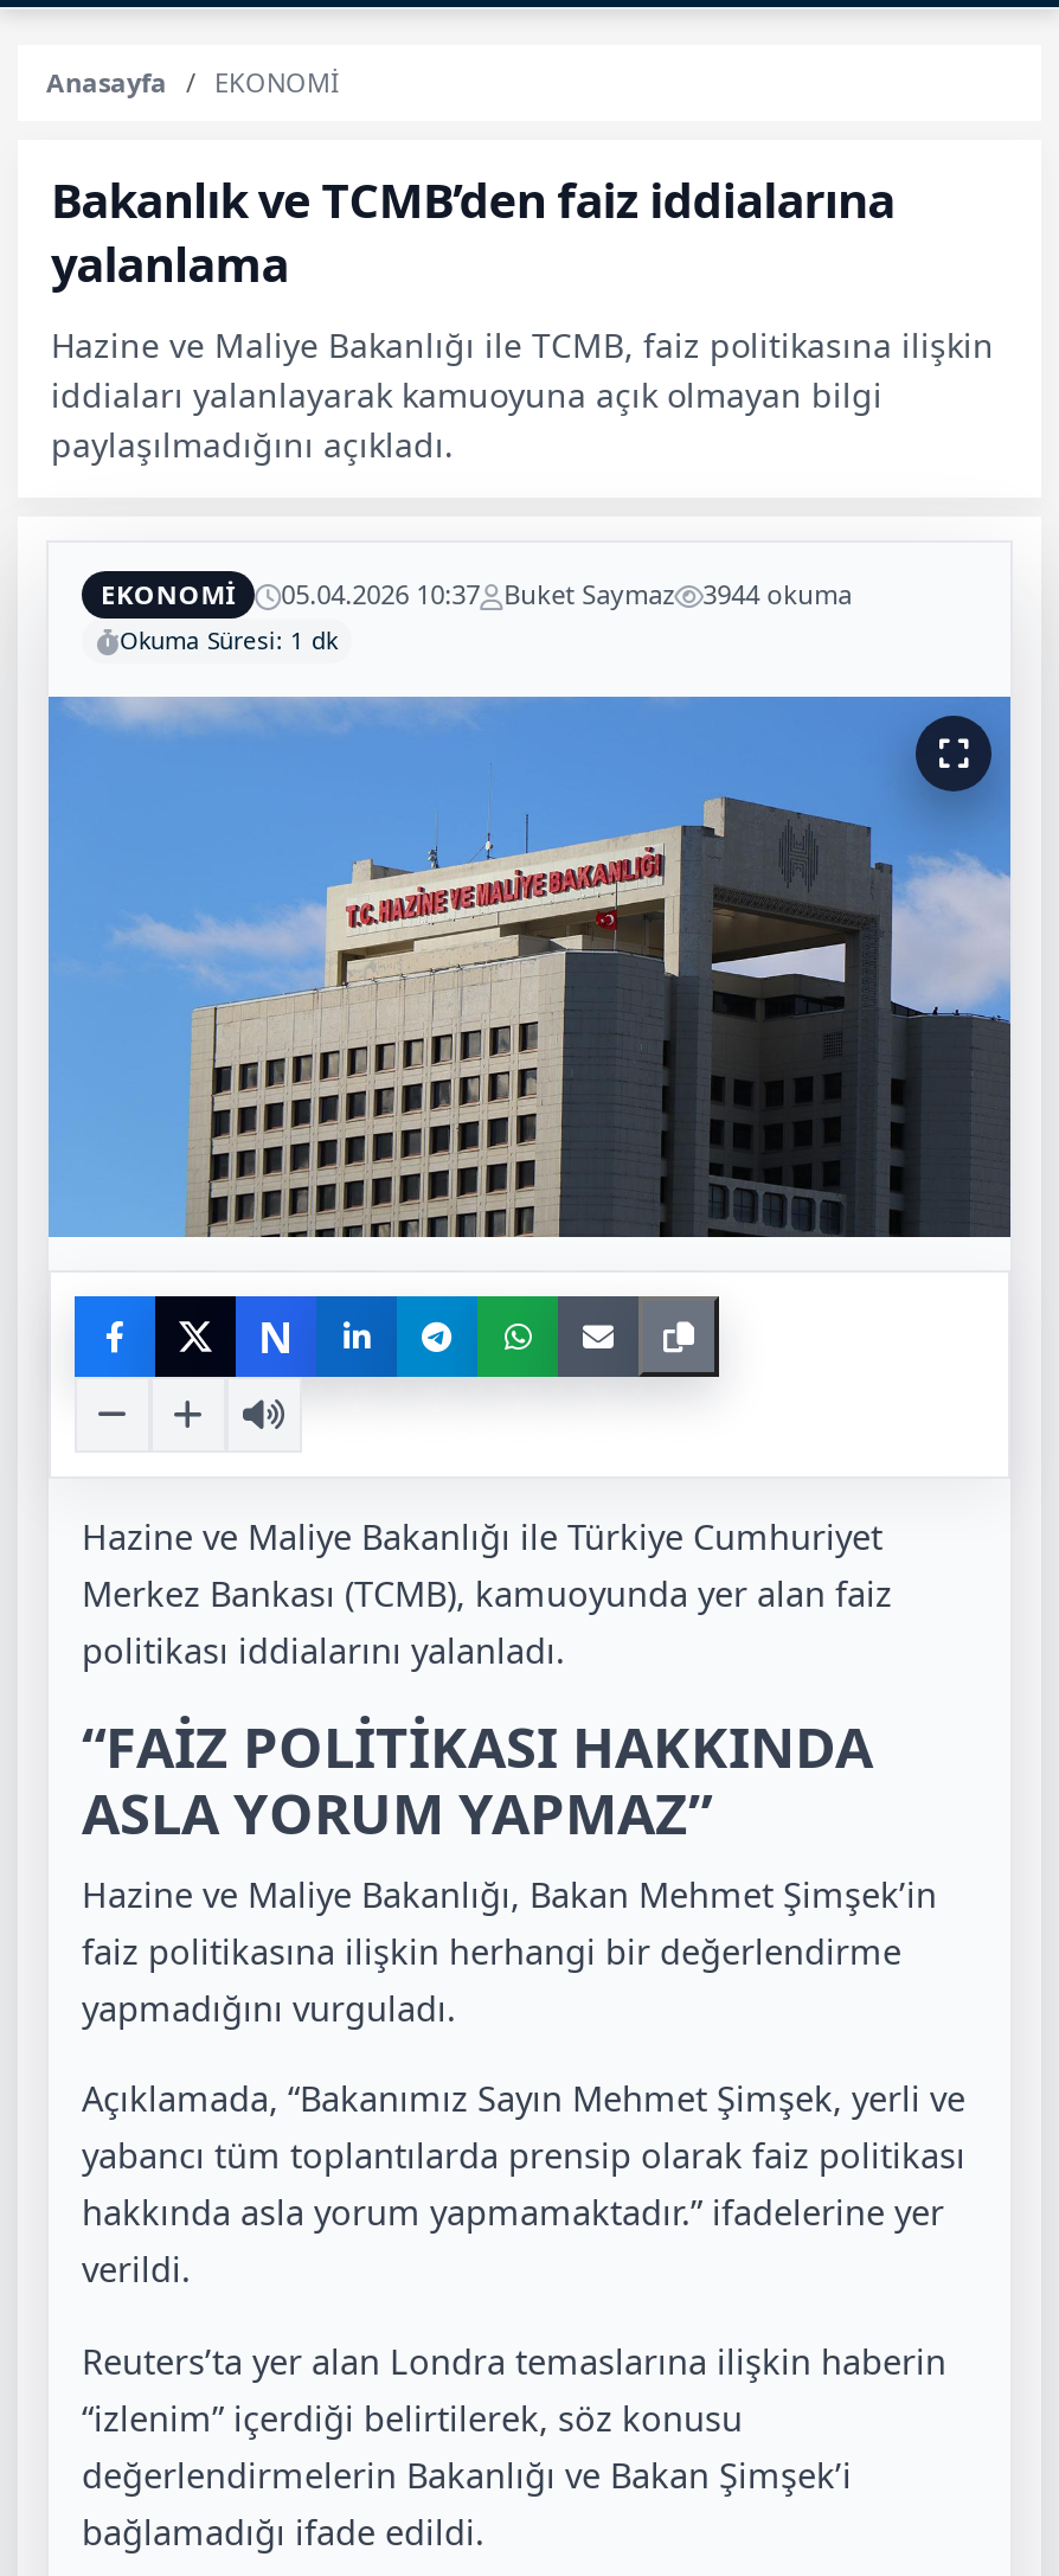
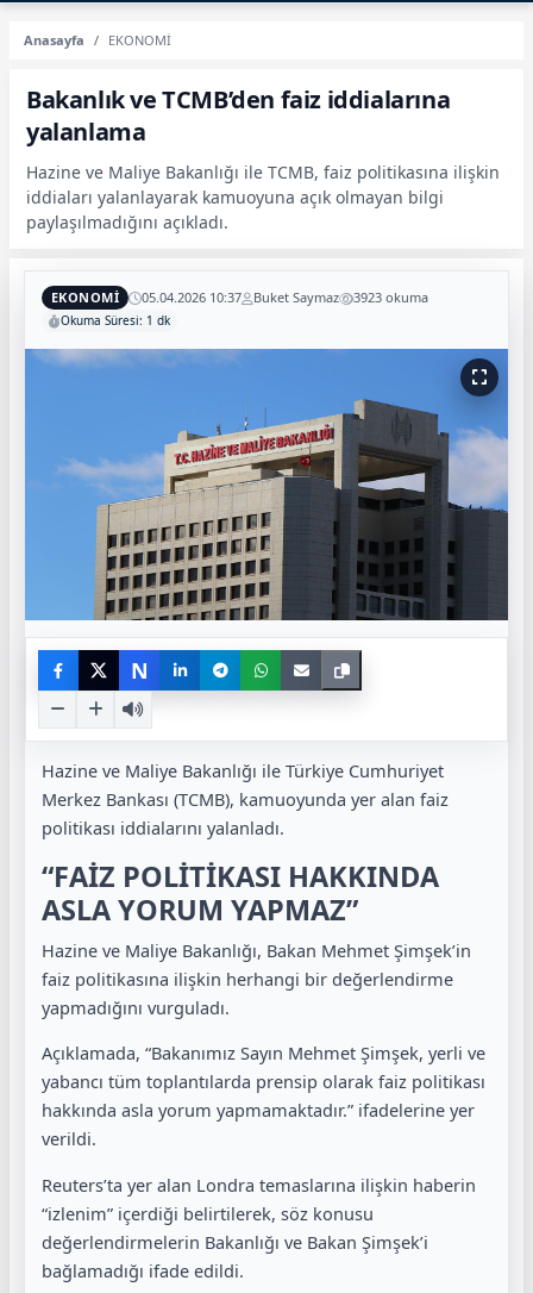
[101,576,852,611] EKONOMİ 05.04.2026 10:37 Buket Saymaz 3944 okuma -> [51,288,428,306] EKONOMİ 05.04.2026 10:37 Buket Saymaz 3923 okuma

